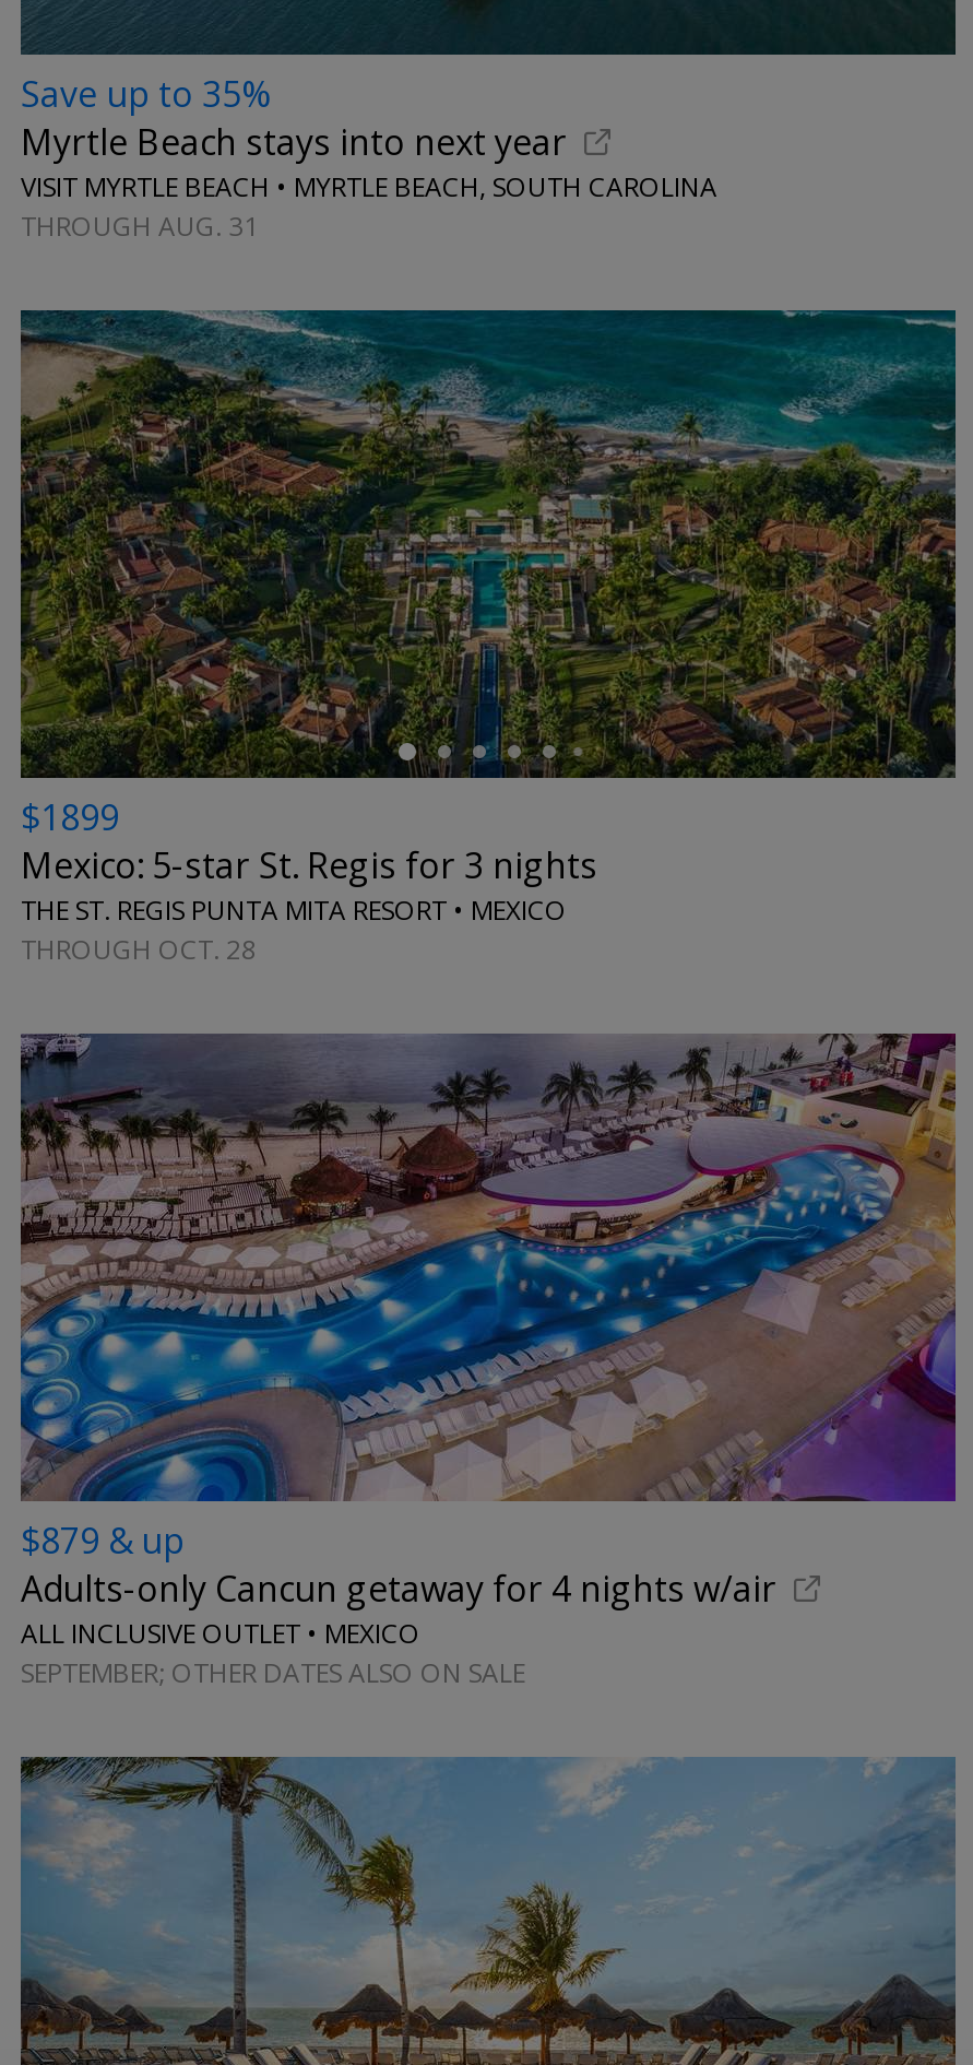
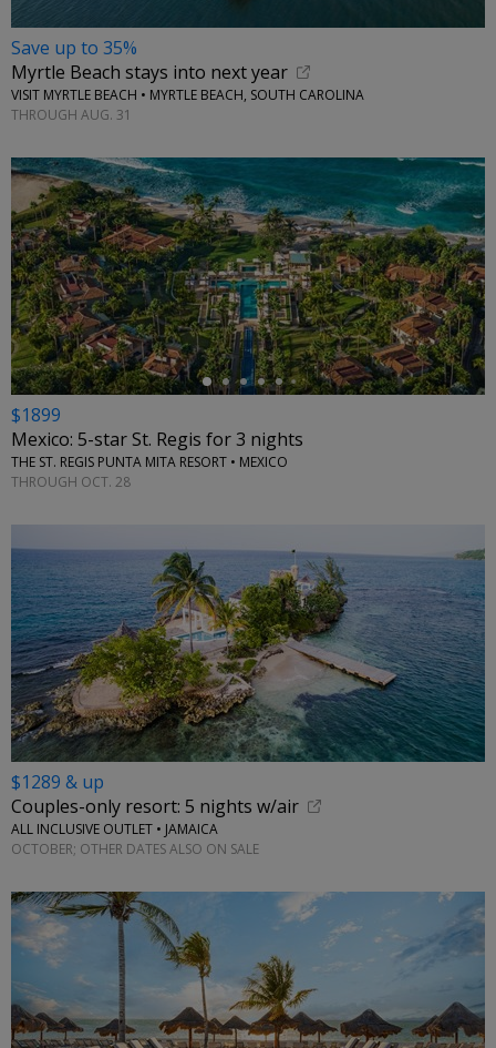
[19,1031,958,1691] [image] | $879 & up | Adults-only Cancun getaway for 4 nights w/air | ALL INCLUSIVE OUTLET • MEXICO | SEPTEMBER; OTHER DATES ALSO ON SALE -> [10,525,486,858] [image] | $1289 & up | Couples-only resort: 5 nights w/air | ALL INCLUSIVE OUTLET • JAMAICA | OCTOBER; OTHER DATES ALSO ON SALE

